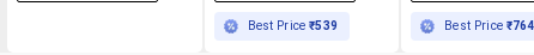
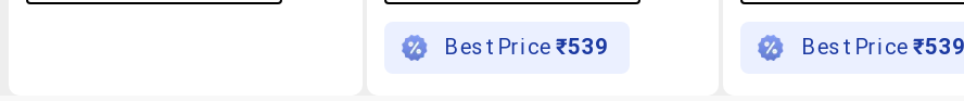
[444,19,534,32] Best Price ₹764 -> [801,35,964,59] Best Price ₹539

